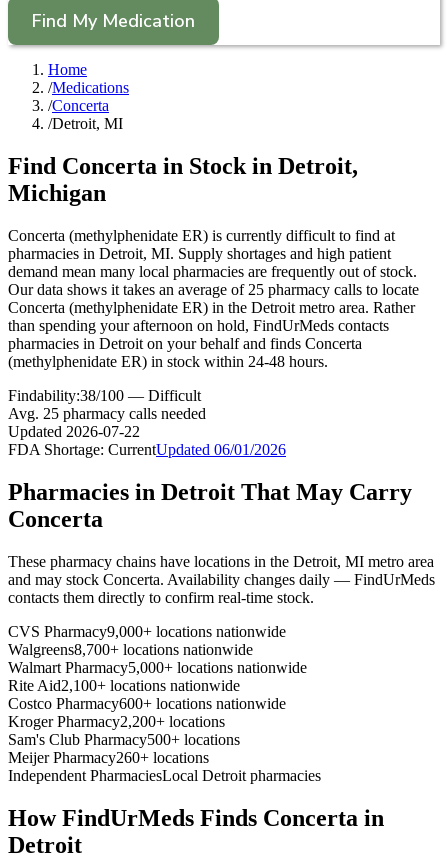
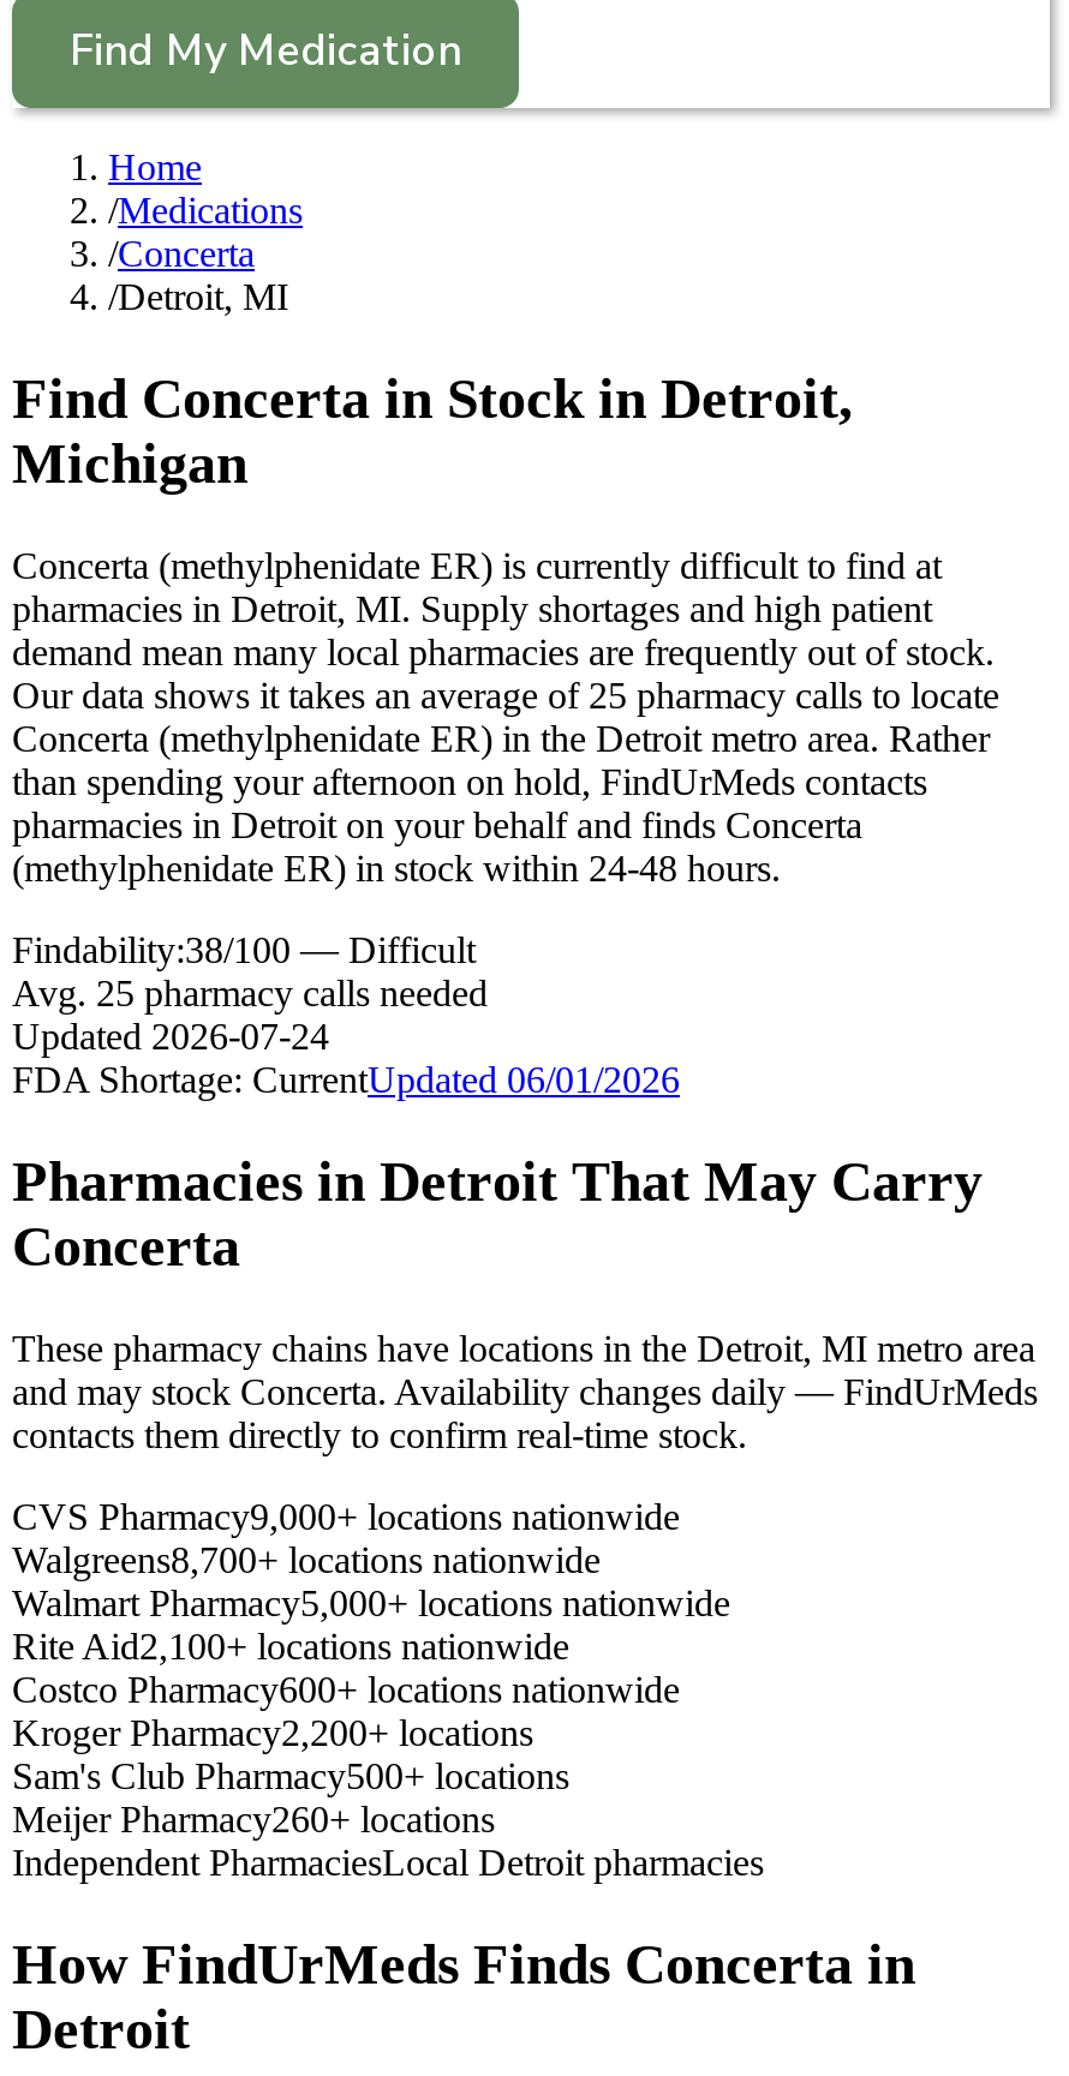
[8,423,140,440] Updated2026-07-22 -> [12,1015,329,1056] Updated2026-07-24

